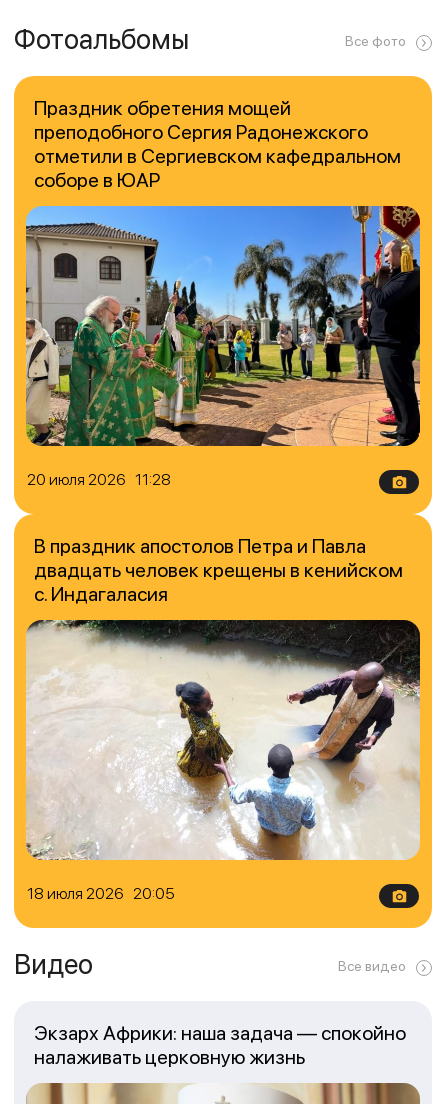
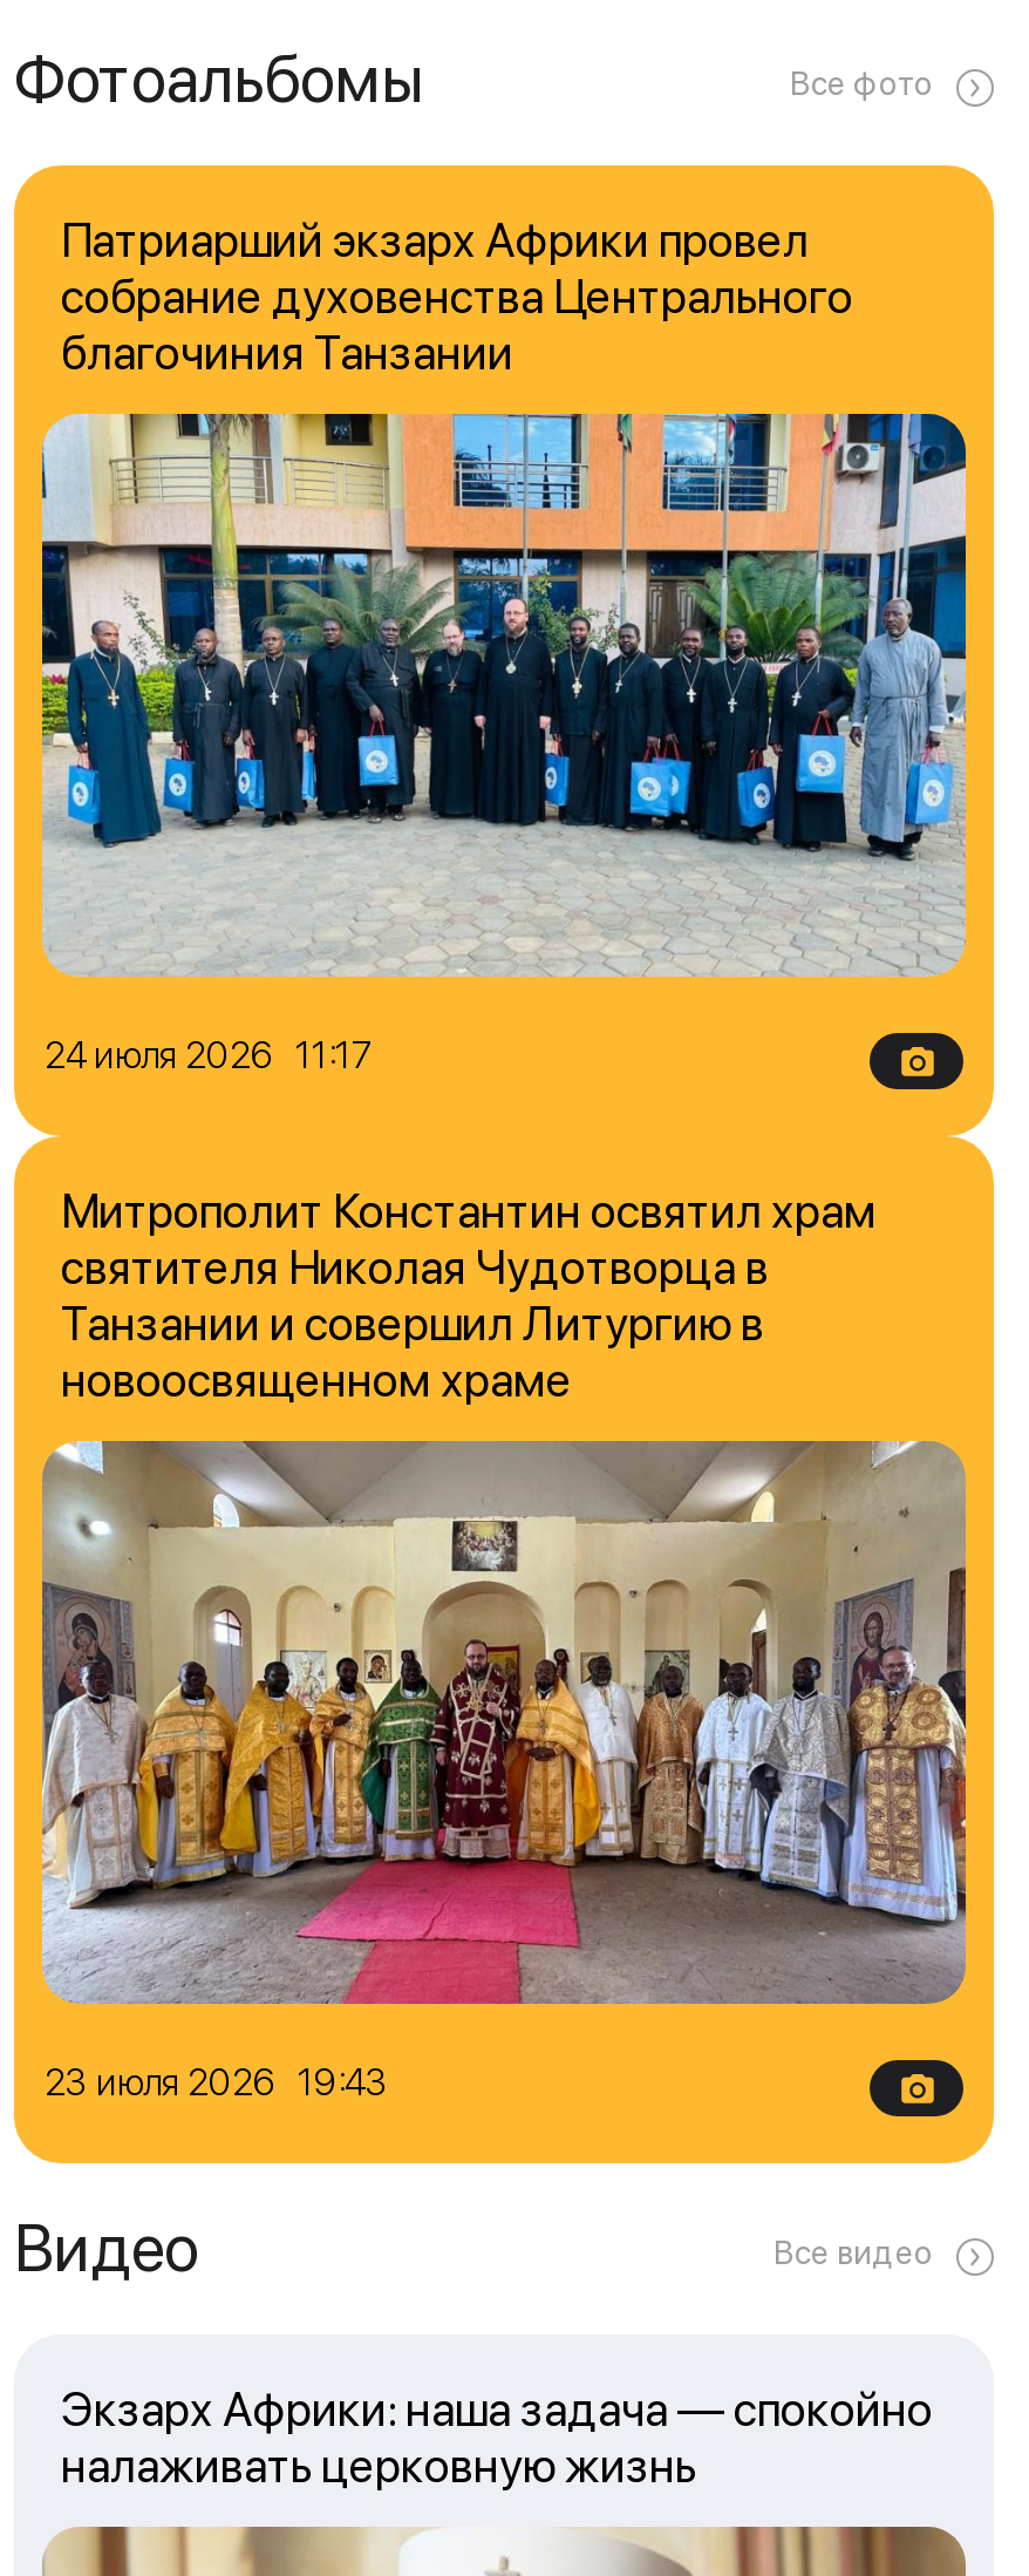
[34,96,401,192] Праздник обретения мощей | преподобного Сергия Радонежского | отметили в Сергиевском кафедральном | соборе в ЮАР -> [61,213,853,382] Патриарший экзарх Африки провел | собрание духовенства Центрального | благочиния Танзании
[13,182,433,531] [image] | 20 июля 2026 11:28 -> [12,412,996,1221] [image] | 24 июля 2026 11:17
[34,534,403,606] В праздник апостолов Петра и Павла | двадцать человек крещены в кенийском | с. Индагаласия -> [61,1184,877,1409] Митрополит Константин освятил храм | святителя Николая Чудотворца в | Танзании и совершил Литургию в | новоосвященном храме
[25,619,421,903] [image] | 18 июля 2026 20:05 -> [40,1439,968,2106] [image] | 23 июля 2026 19:43

